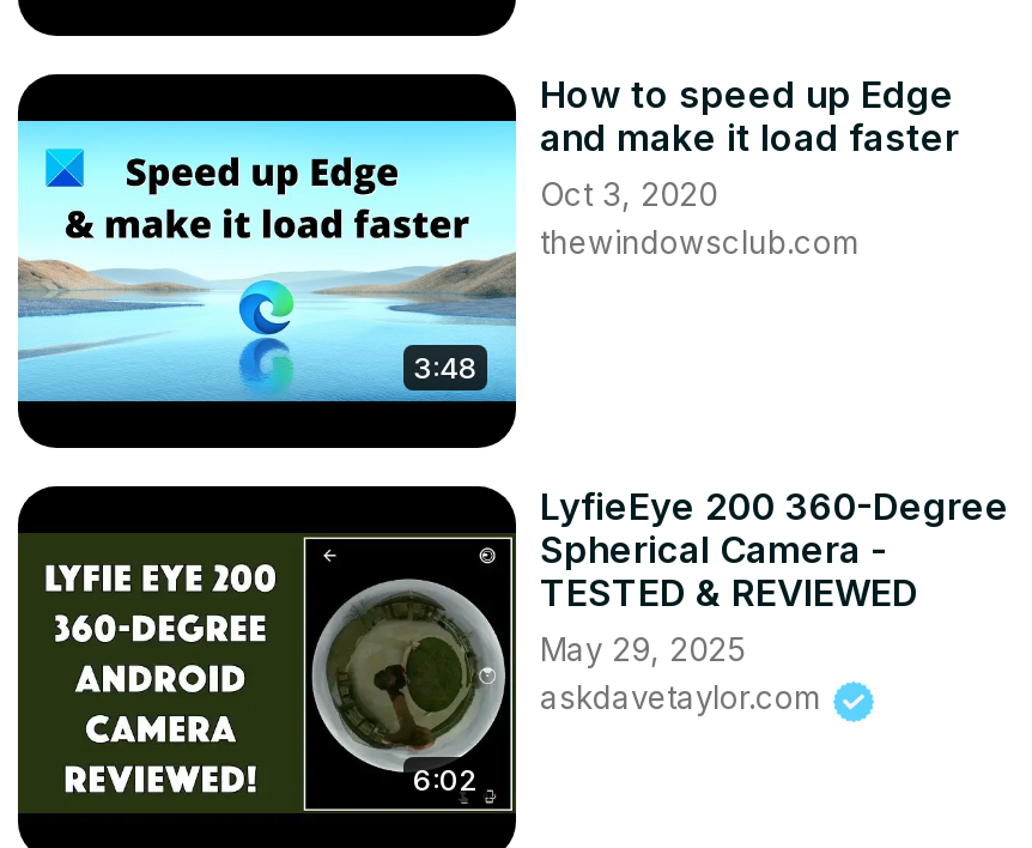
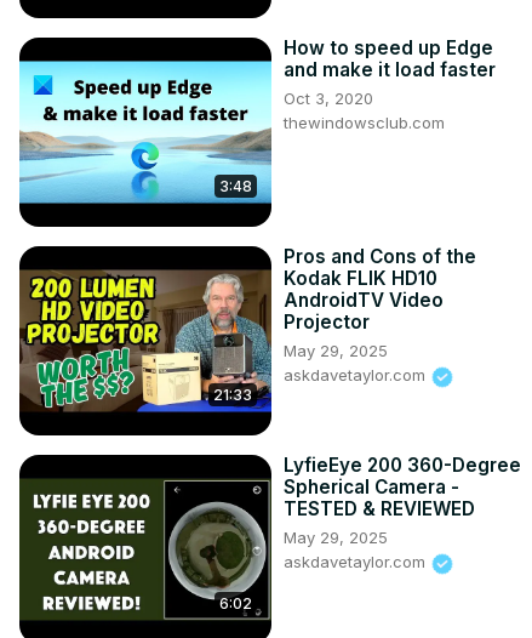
none -> [19,270,273,412] [image] | 21:33
none -> [284,245,476,385] Pros and Cons of the | Kodak FLIK HD10 | AndroidTV Video | Projector | May 29, 2025 | askdavetaylor.com

